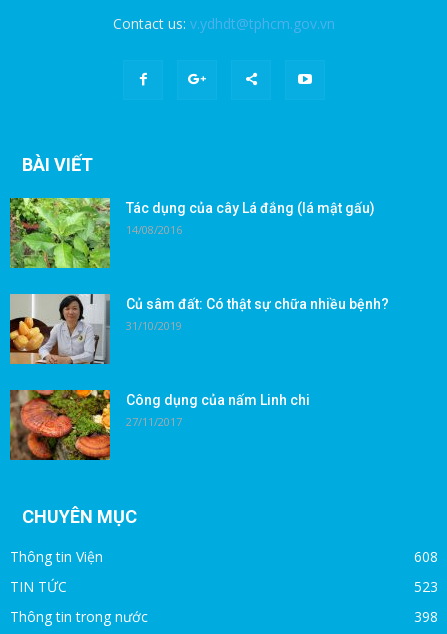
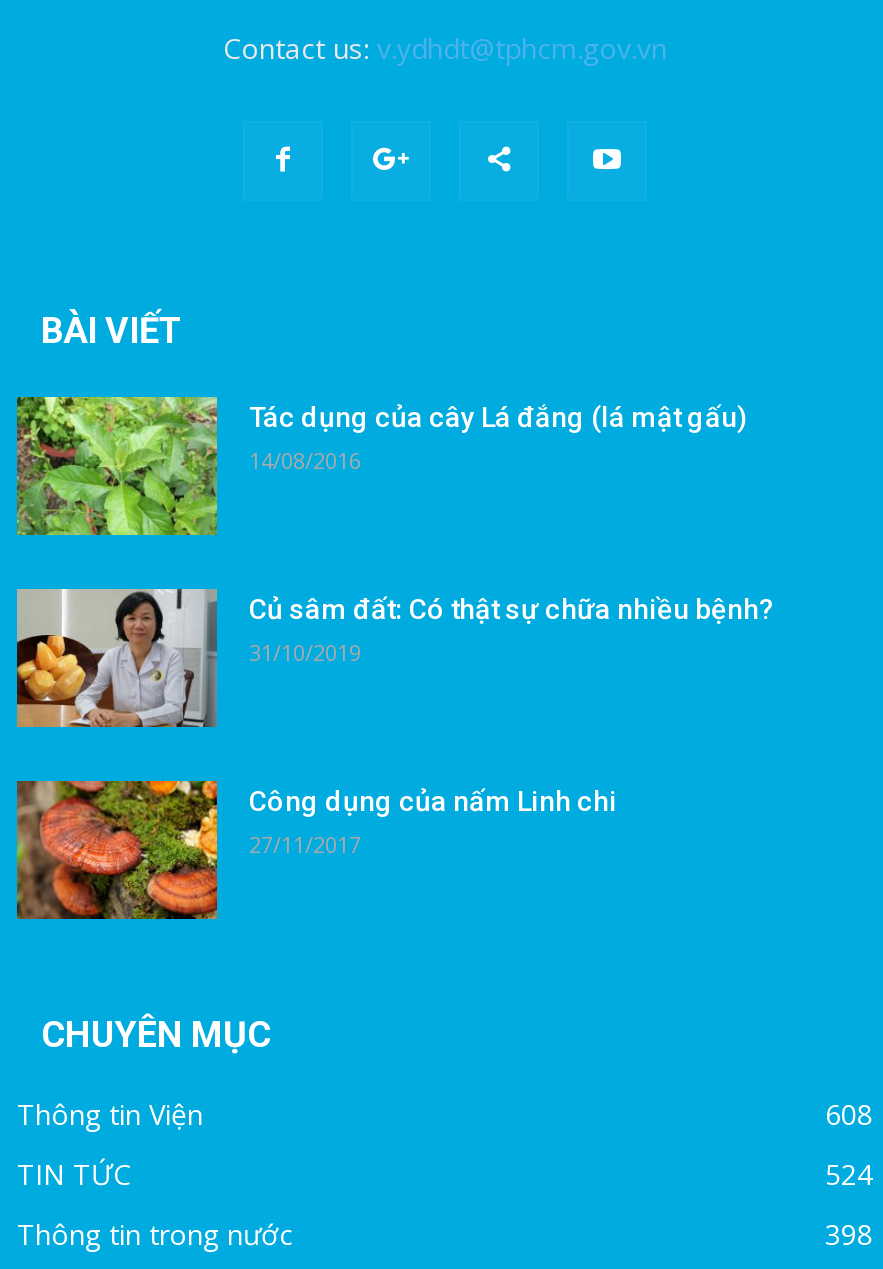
[414,577,438,596] 523 -> [825,1155,873,1193] 524

